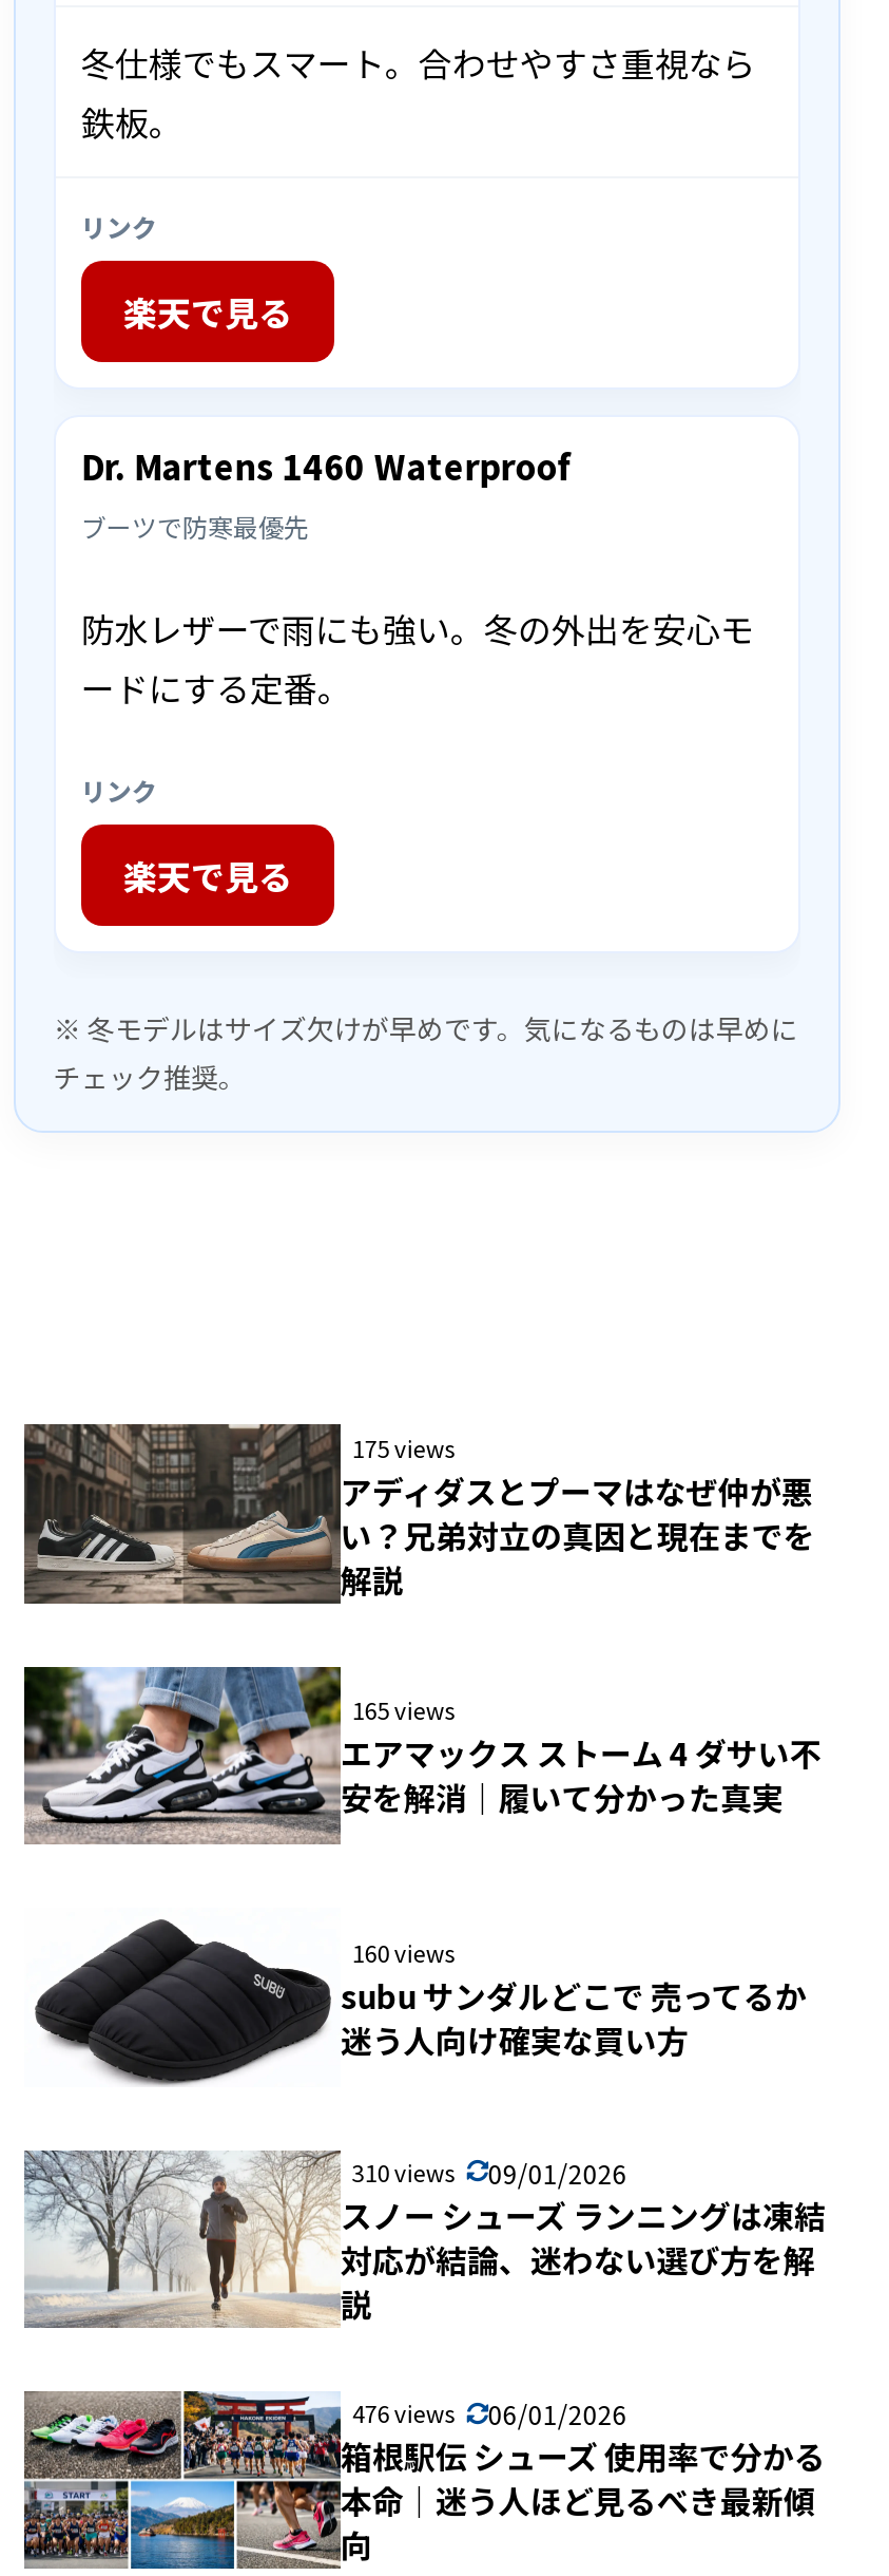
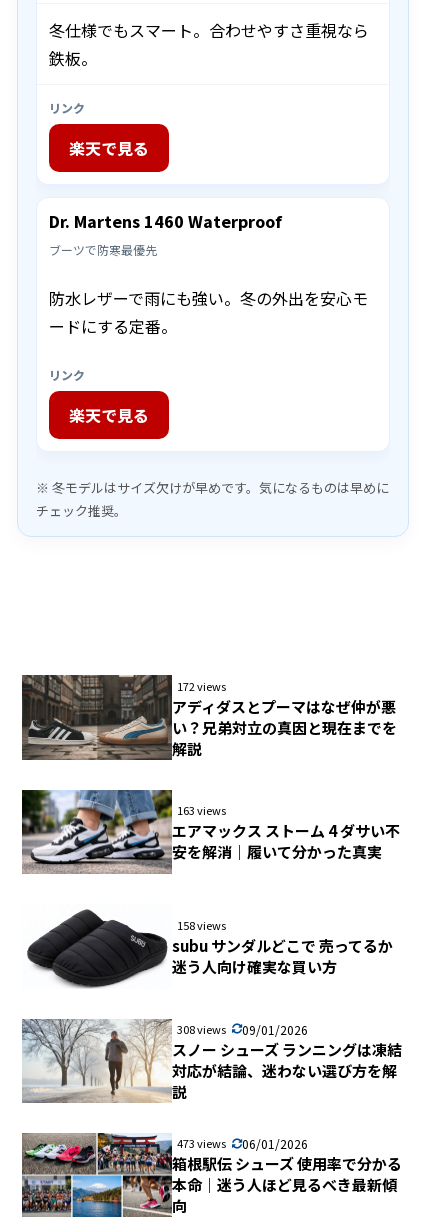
[352,1430,455,1463] 175 views -> [177,678,226,694] 172 views
[352,1693,455,1727] 165 views -> [177,802,226,818] 163 views
[352,1935,455,1969] 160 views -> [177,917,226,933] 158 views
[352,2154,627,2190] 310 views 09/01/2026 -> [177,1021,308,1038] 308 views 09/01/2026
[352,2396,627,2432] 476 views 06/01/2026 -> [177,1135,308,1152] 473 views 06/01/2026

